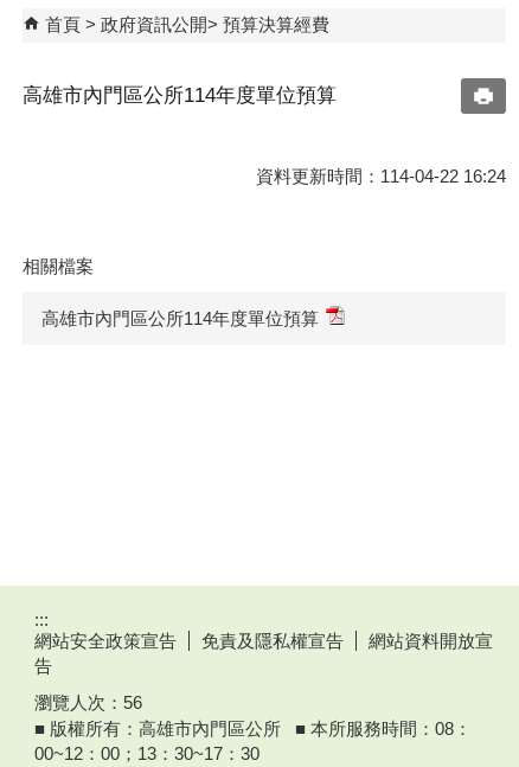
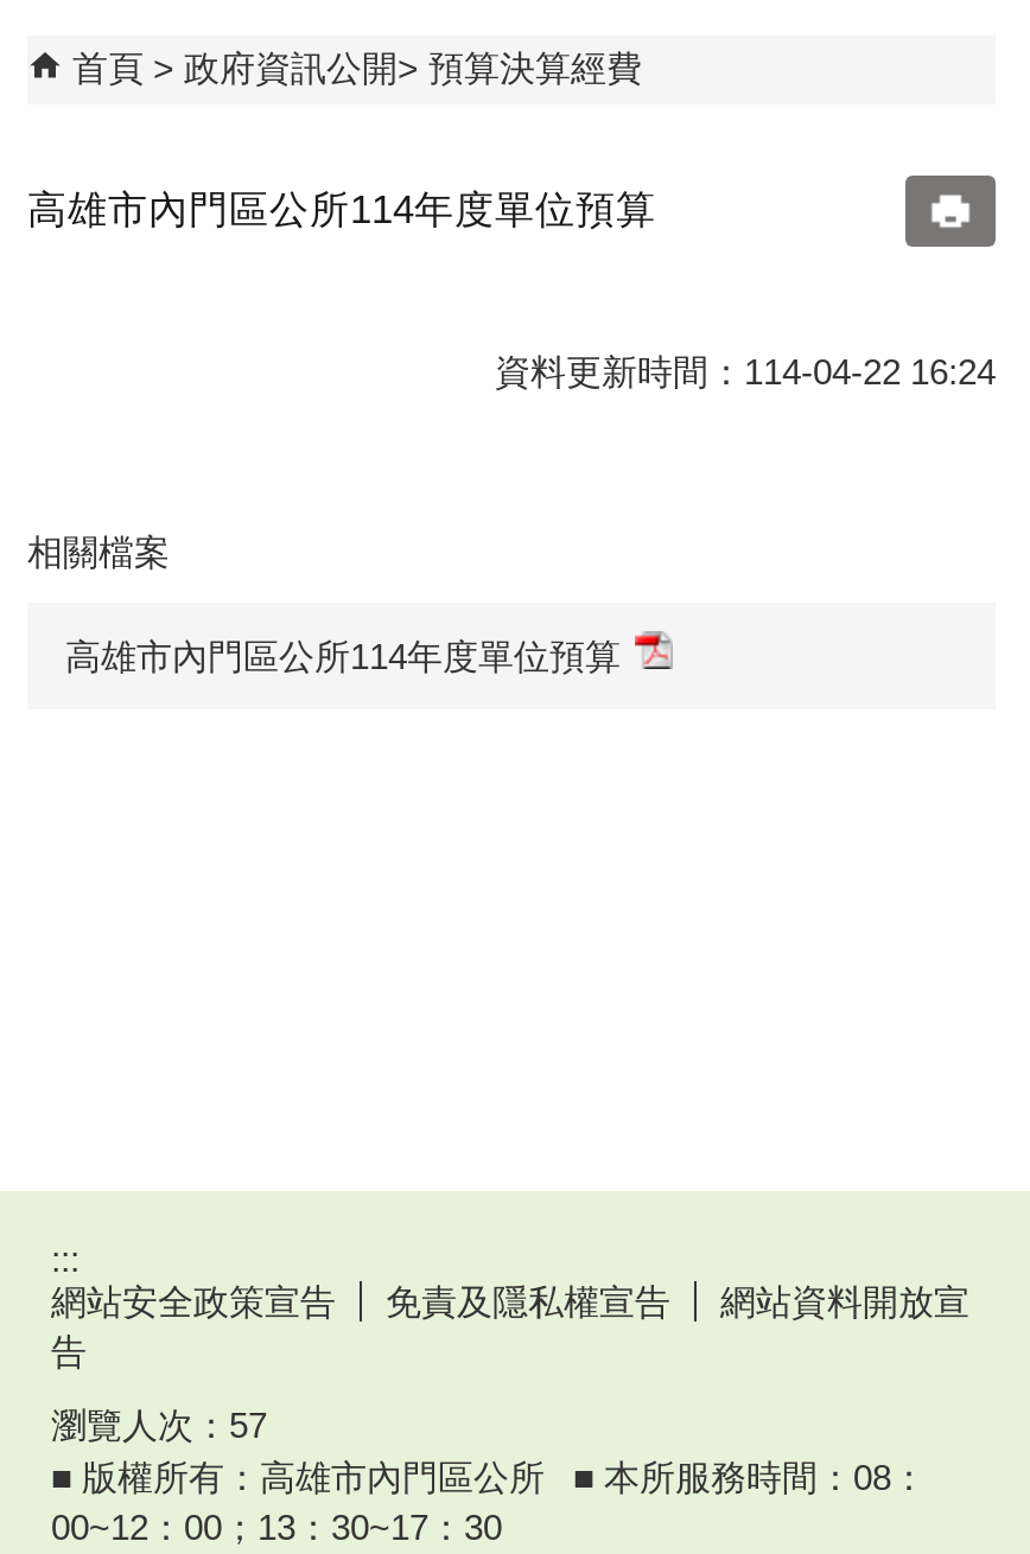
[34,692,142,712] 瀏覽人次：56 -> [51,1405,267,1445] 瀏覽人次：57

